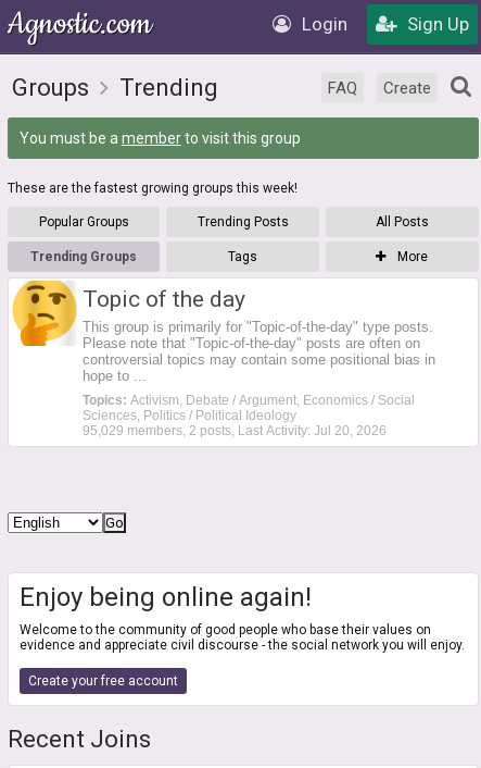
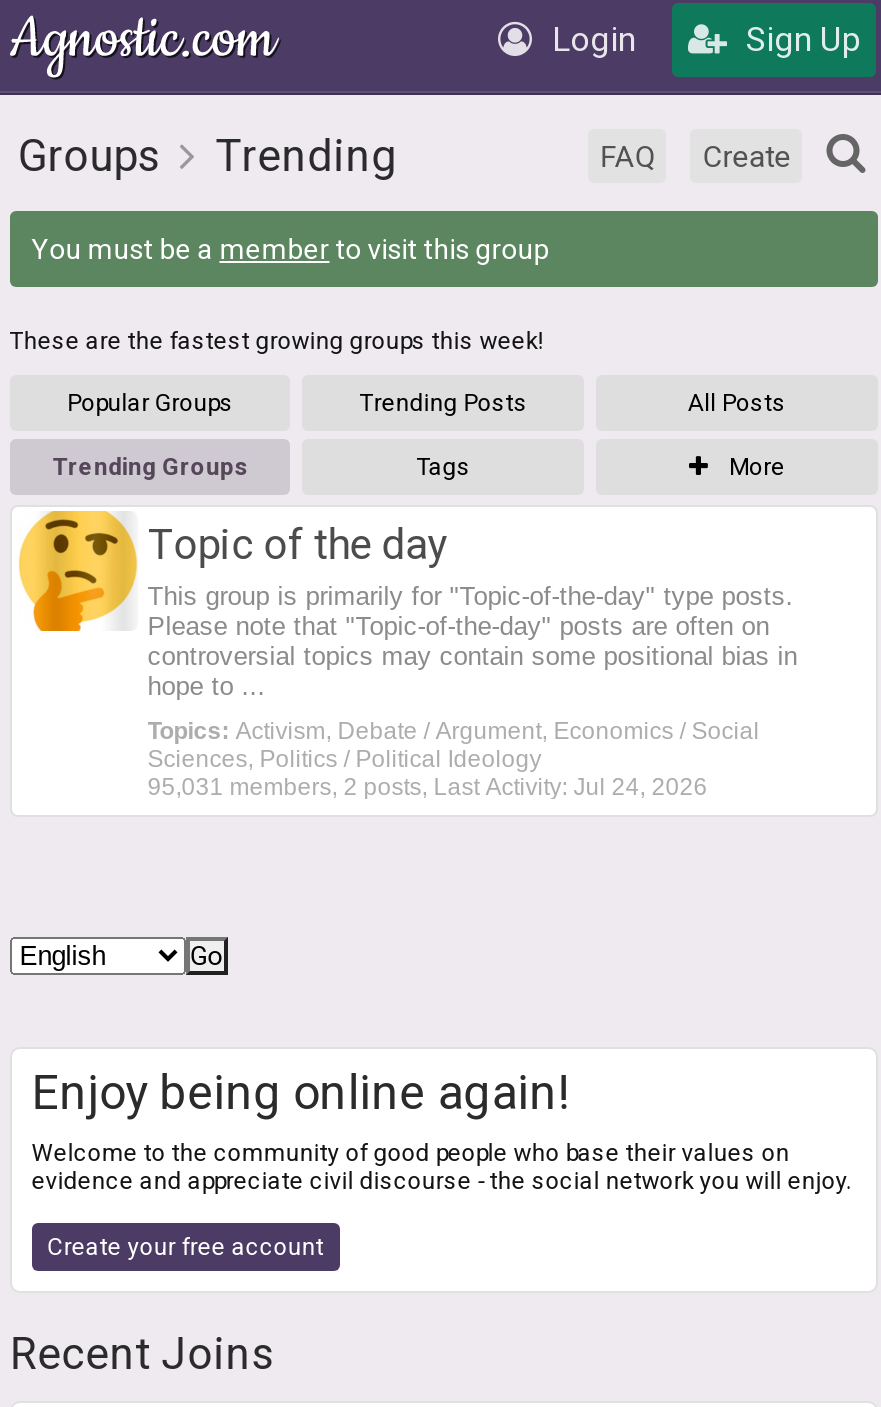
[82,423,386,438] 95,029 members, 2 posts, Last Activity: Jul 20, 2026 -> [147,773,707,801] 95,031 members, 2 posts, Last Activity: Jul 24, 2026

